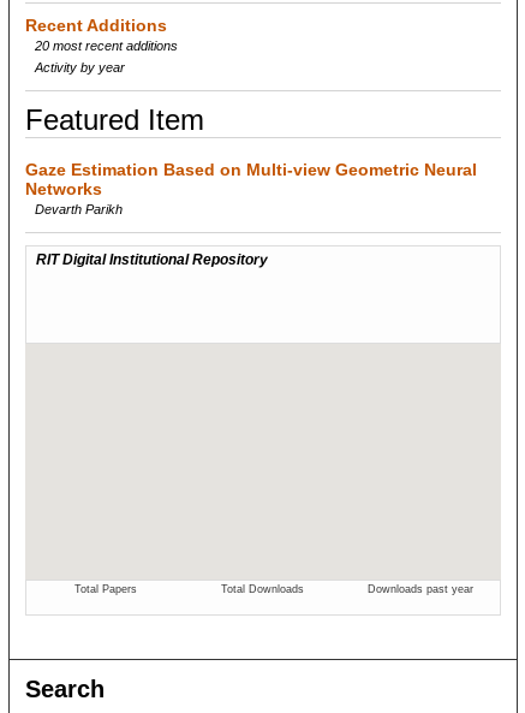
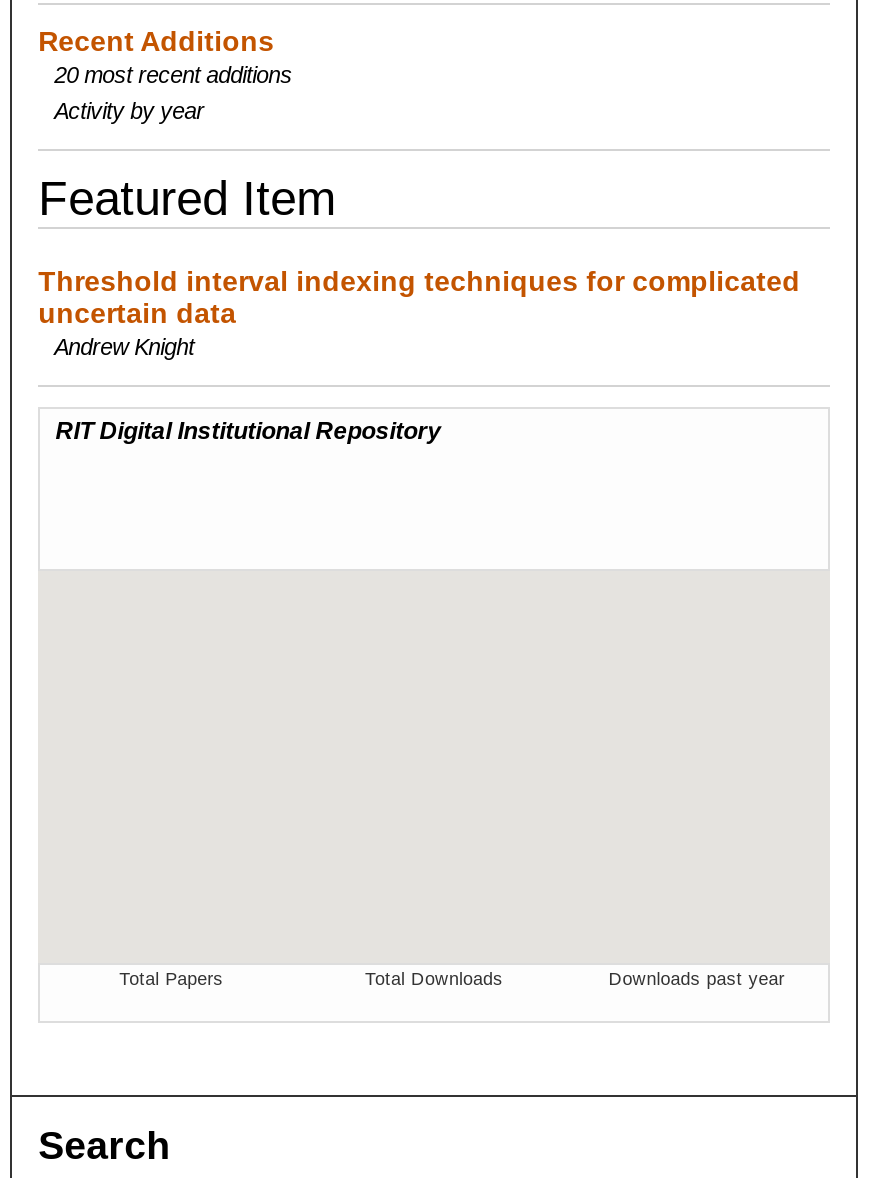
[25,160,477,216] Gaze Estimation Based on Multi-view Geometric Neural | Networks | Devarth Parikh -> [38,265,800,359] Threshold interval indexing techniques for complicated | uncertain data | Andrew Knight

